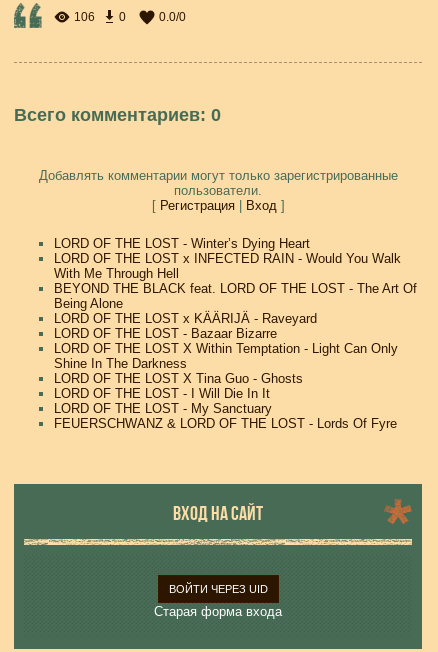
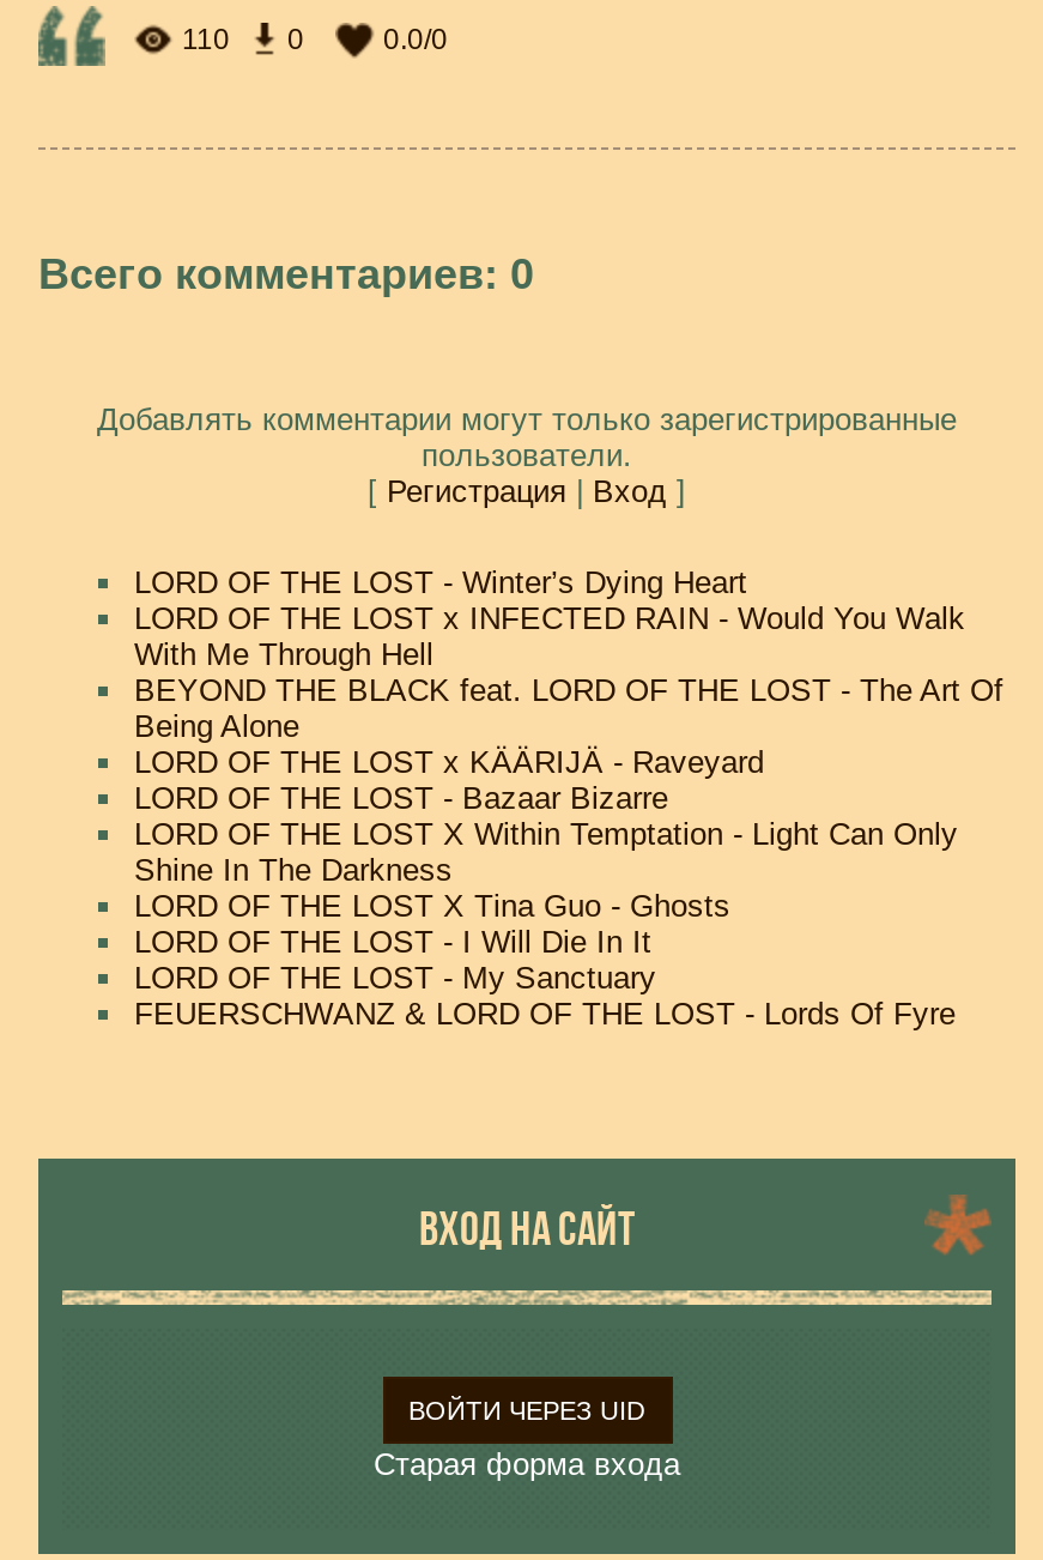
[74,10,126,24] 106 0 -> [182,23,304,56] 110 0

